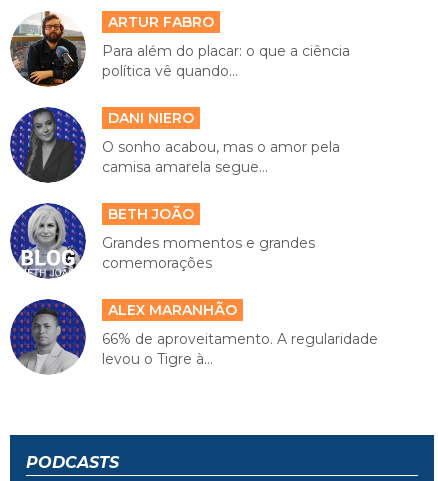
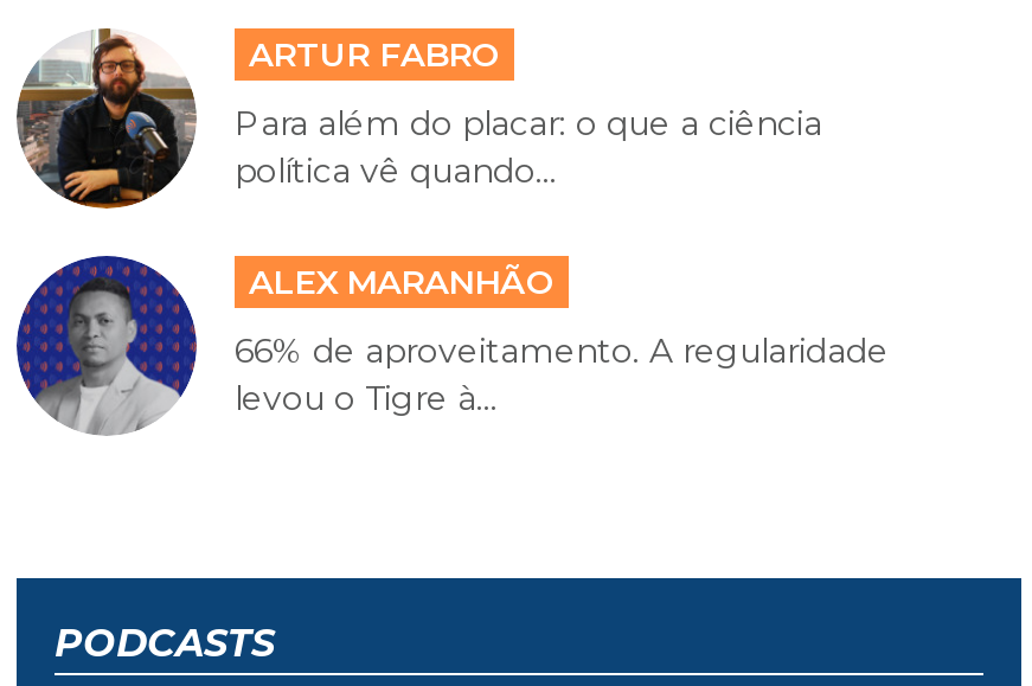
[13,107,340,272] [image] | DANI NIERO | O sonho acabou, mas o amor pela | camisa amarela segue... | BETH JOÃO | Grandes momentos e grandes | comemorações -> none
[10,203,87,280] [image] -> none

